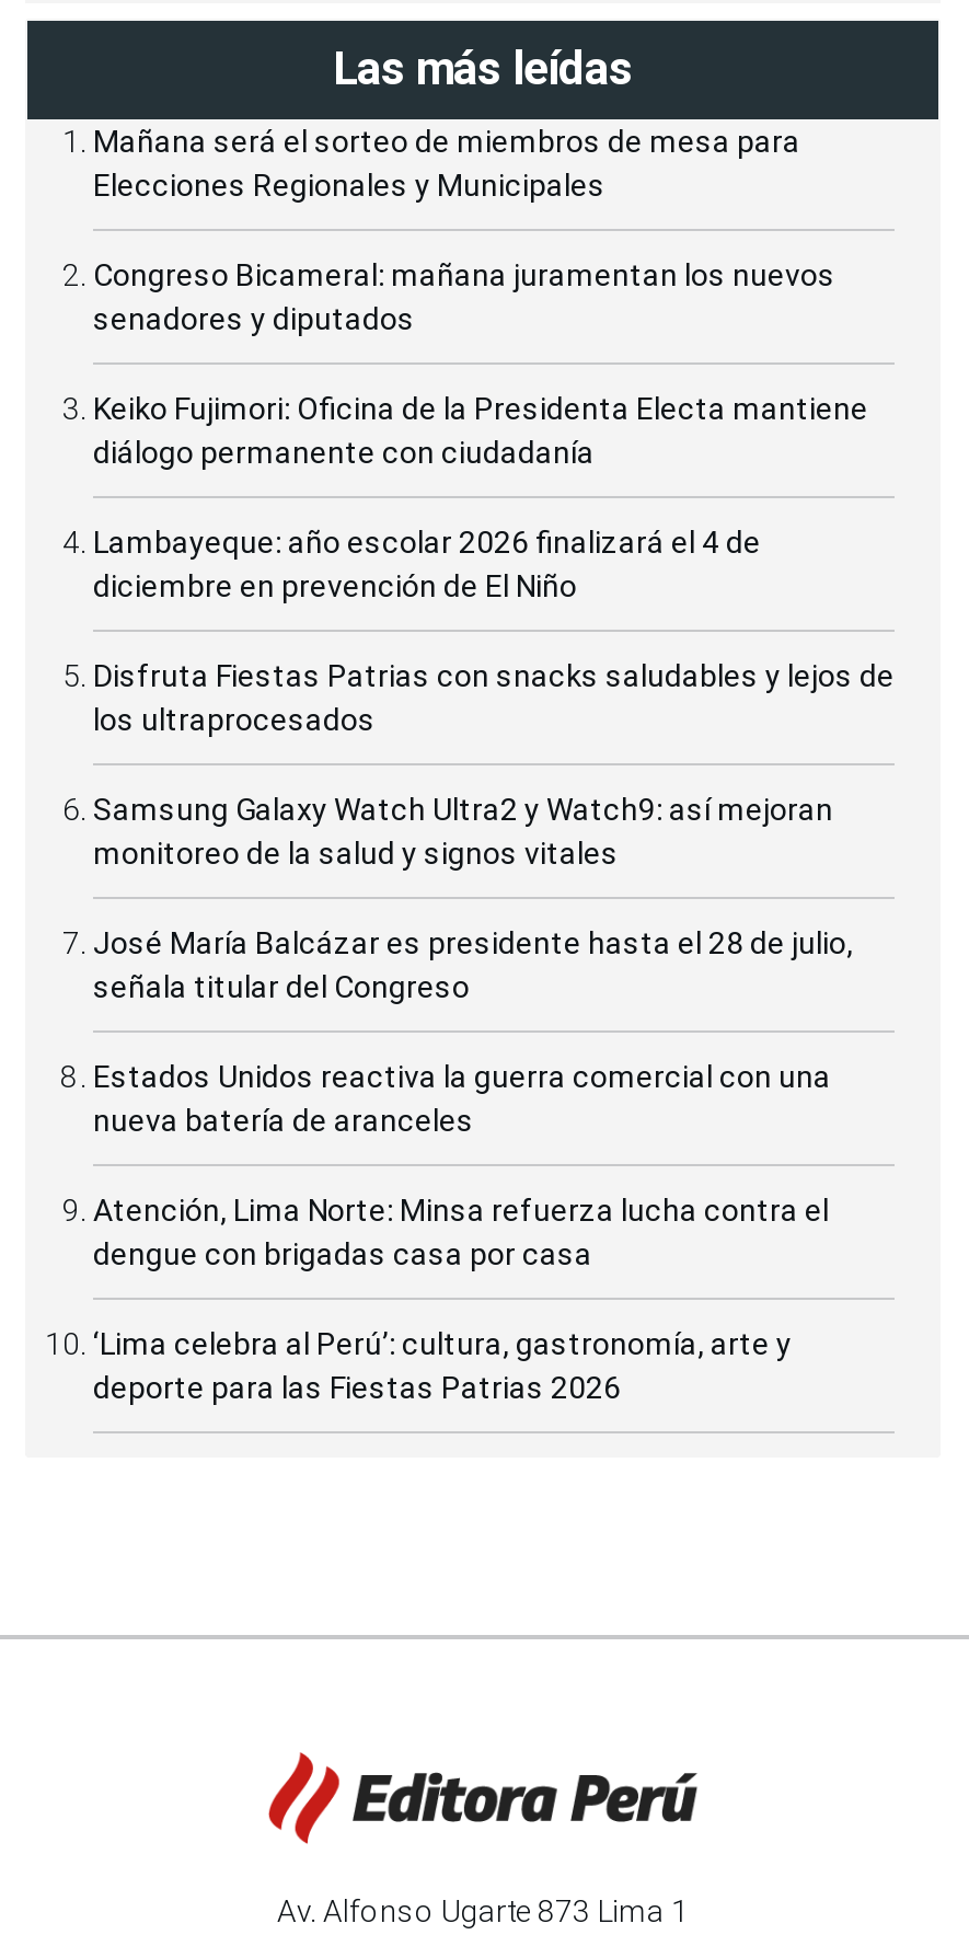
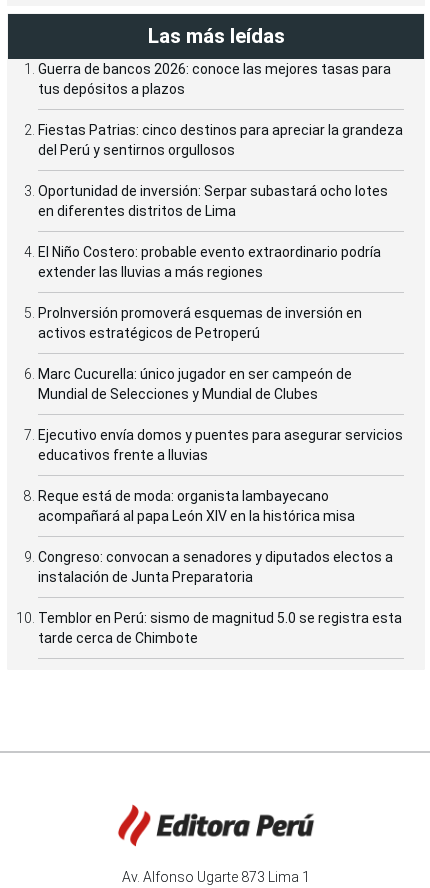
[93,123,800,202] Mañana será el sorteo de miembros de mesa para | Elecciones Regionales y Municipales -> [38,61,391,97] Guerra de bancos 2026: conoce las mejores tasas para | tus depósitos a plazos
[93,257,835,336] Congreso Bicameral: mañana juramentan los nuevos | senadores y diputados -> [38,122,403,158] Fiestas Patrias: cinco destinos para apreciar la grandeza | del Perú y sentirnos orgullosos
[93,391,868,469] Keiko Fujimori: Oficina de la Presidenta Electa mantiene | diálogo permanente con ciudadanía -> [38,183,388,219] Oportunidad de inversión: Serpar subastará ocho lotes | en diferentes distritos de Lima
[93,524,761,603] Lambayeque: año escolar 2026 finalizará el 4 de | diciembre en prevención de El Niño -> [38,244,381,280] El Niño Costero: probable evento extraordinario podría | extender las lluvias a más regiones
[93,658,895,737] Disfruta Fiestas Patrias con snacks saludables y lejos de | los ultraprocesados -> [38,305,362,341] ProInversión promoverá esquemas de inversión en | activos estratégicos de Petroperú
[93,791,833,870] Samsung Galaxy Watch Ultra2 y Watch9: así mejoran | monitoreo de la salud y signos vitales -> [38,366,352,402] Marc Cucurella: único jugador en ser campeón de | Mundial de Selecciones y Mundial de Clubes
[93,925,853,1004] José María Balcázar es presidente hasta el 28 de julio, | señala titular del Congreso -> [38,427,403,463] Ejecutivo envía domos y puentes para asegurar servicios | educativos frente a lluvias
[93,1059,831,1137] Estados Unidos reactiva la guerra comercial con una | nueva batería de aranceles -> [38,488,355,524] Reque está de moda: organista lambayecano | acompañará al papa León XIV en la histórica misa
[93,1192,829,1271] Atención, Lima Norte: Minsa refuerza lucha contra el | dengue con brigadas casa por casa -> [38,549,393,585] Congreso: convocan a senadores y diputados electos a | instalación de Junta Preparatoria
[93,1326,792,1405] ‘Lima celebra al Perú’: cultura, gastronomía, arte y | deporte para las Fiestas Patrias 2026 -> [38,610,402,646] Temblor en Perú: sismo de magnitud 5.0 se registra esta | tarde cerca de Chimbote

